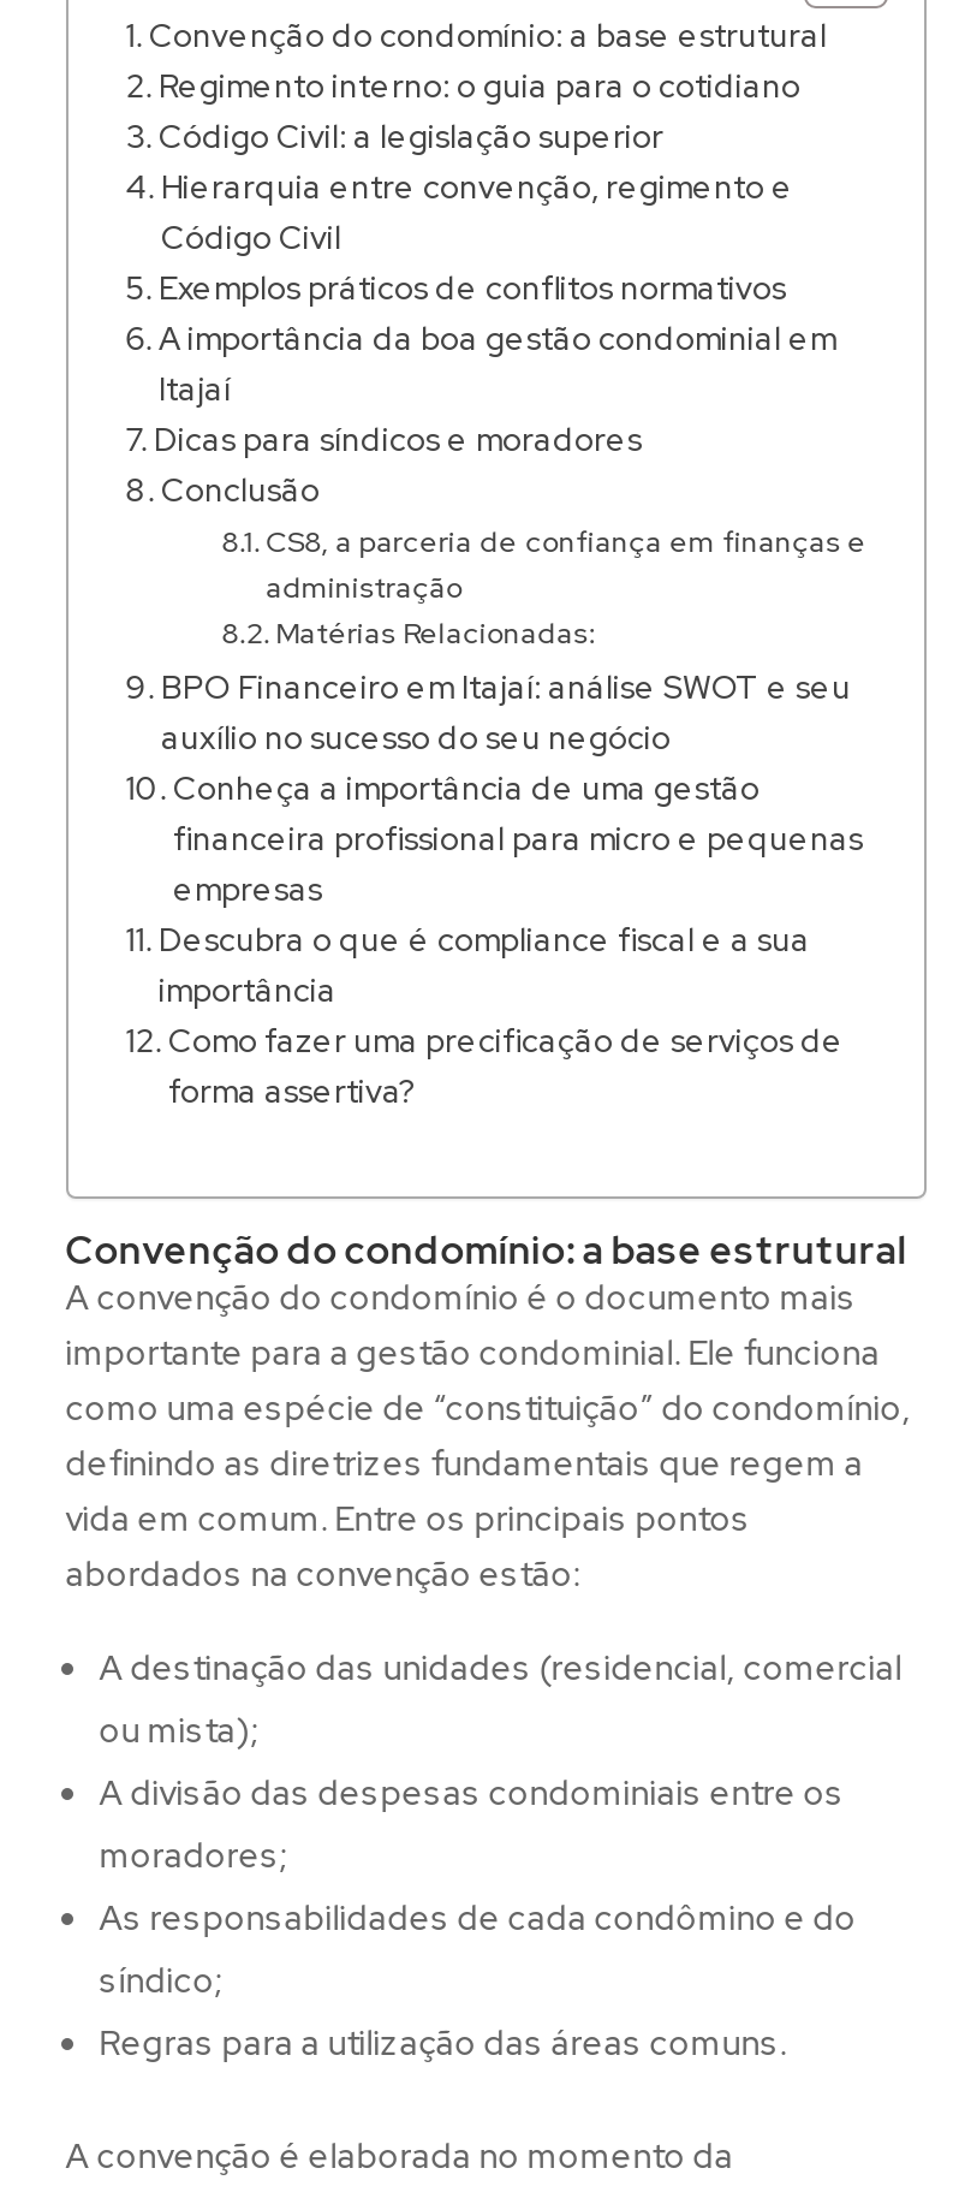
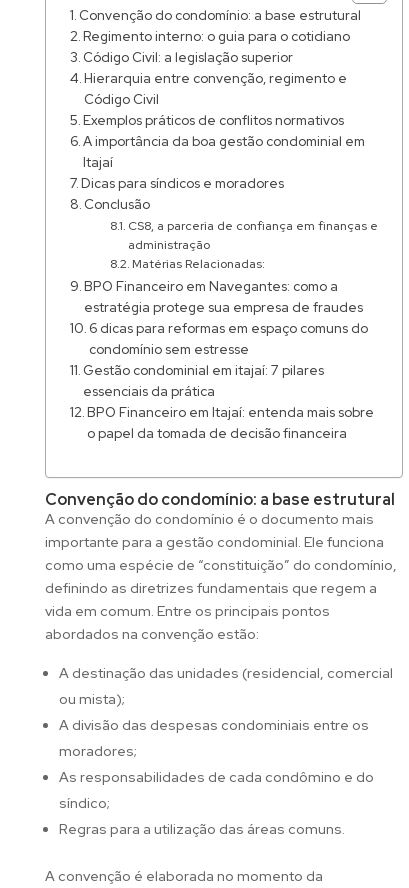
[159,666,863,1113] BPO Financeiro em Itajaí: análise SWOT e seu | auxílio no sucesso do seu negócio | Conheça a importância de uma gestão | financeira profissional para micro e pequenas | empresas | Descubra o que é compliance fiscal e a sua | importância | Como fazer uma precificação de serviços de | forma assertiva? -> [83,277,374,442] BPO Financeiro em Navegantes: como a | estratégia protege sua empresa de fraudes | 6 dicas para reformas em espaço comuns do | condomínio sem estresse | Gestão condominial em itajaí: 7 pilares | essenciais da prática | BPO Financeiro em Itajaí: entenda mais sobre | o papel da tomada de decisão financeira

